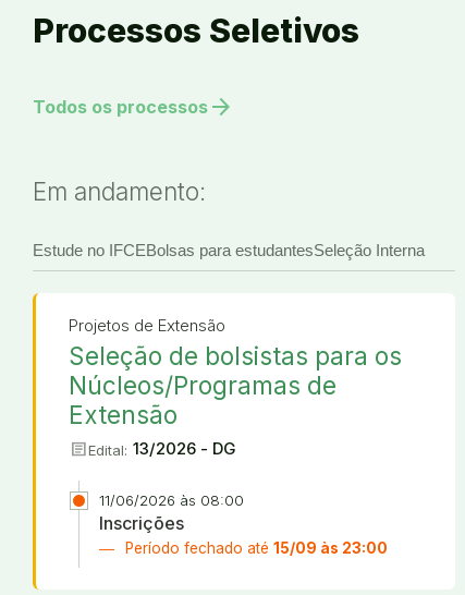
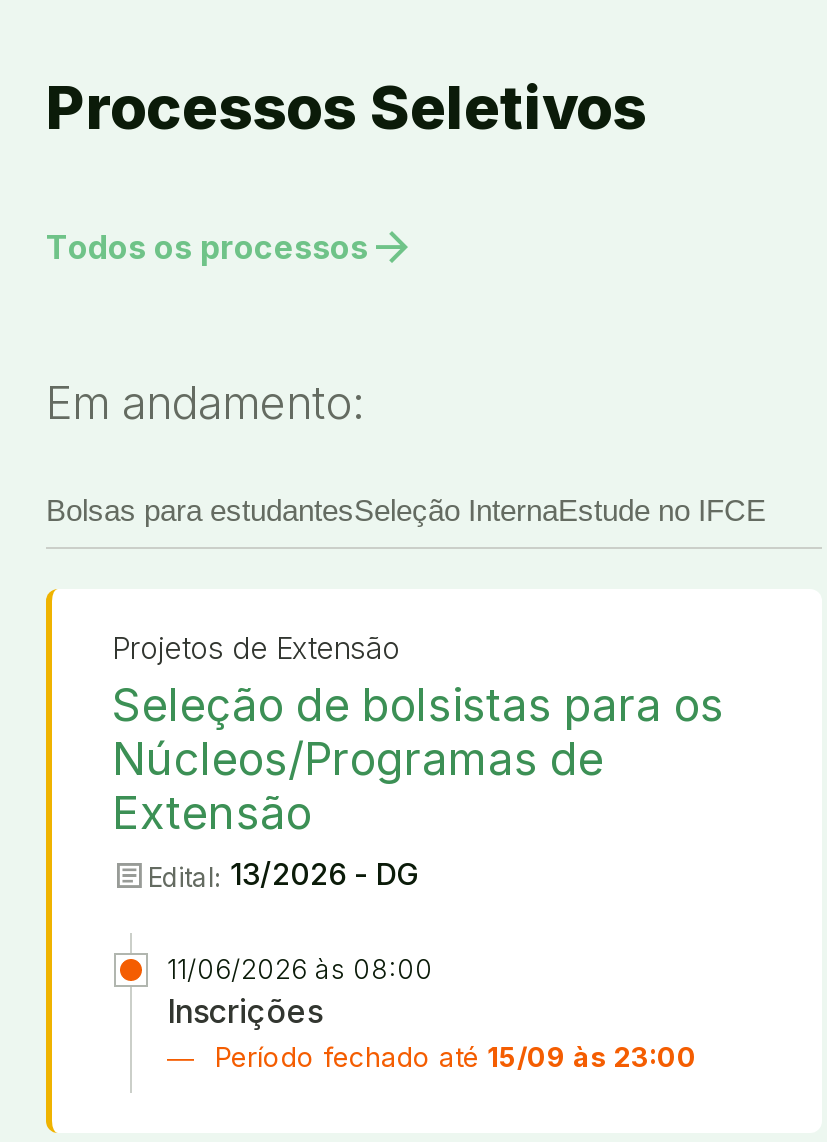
[33,241,425,260] Estude no IFCEBolsas para estudantesSeleção Interna -> [46,494,766,528] Bolsas para estudantesSeleção InternaEstude no IFCE

